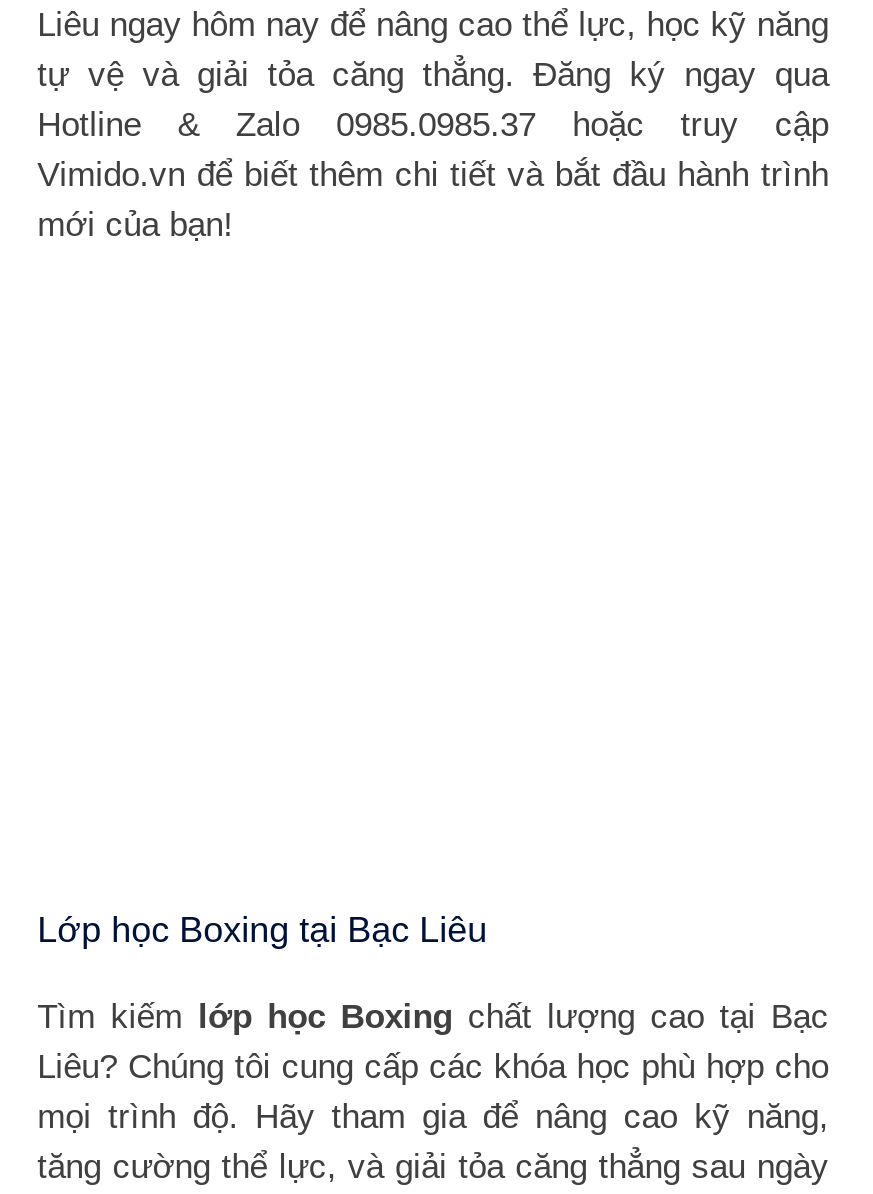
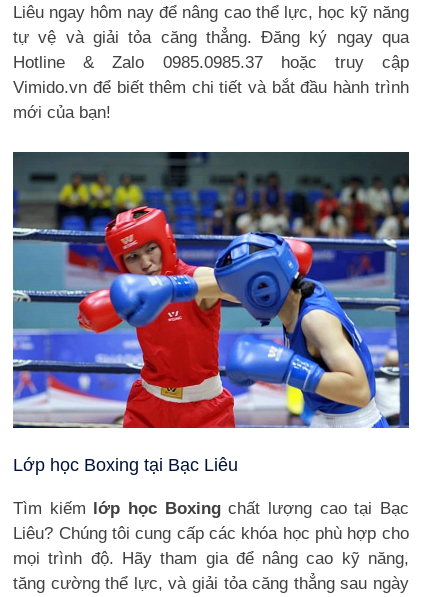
none -> [12,151,410,429] [image]

